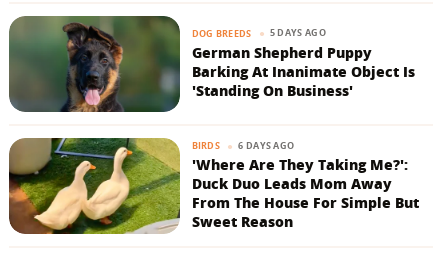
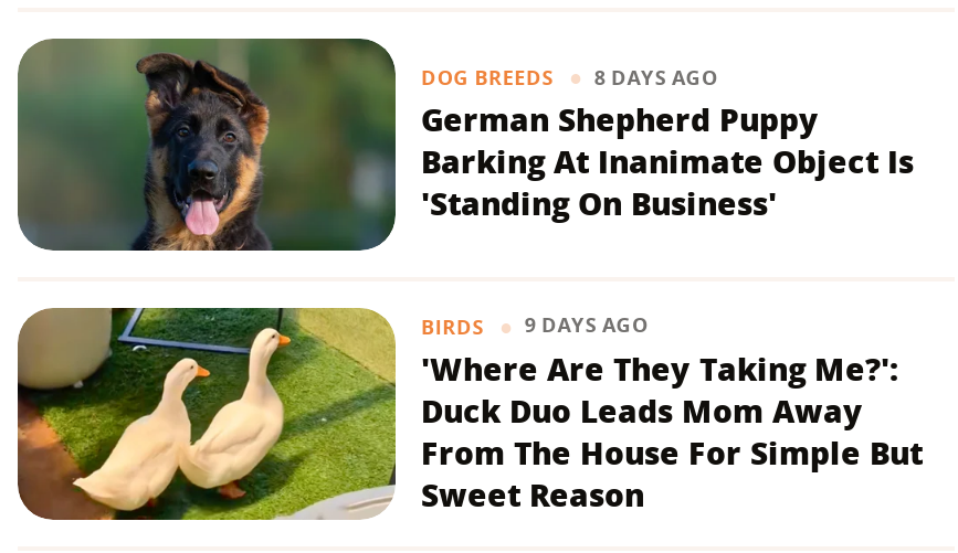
[191,26,326,40] DOG BREEDS 5 DAYS AGO -> [421,62,718,91] DOG BREEDS 8 DAYS AGO
[191,139,294,152] BIRDS 6 DAYS AGO -> [421,310,648,340] BIRDS 9 DAYS AGO

